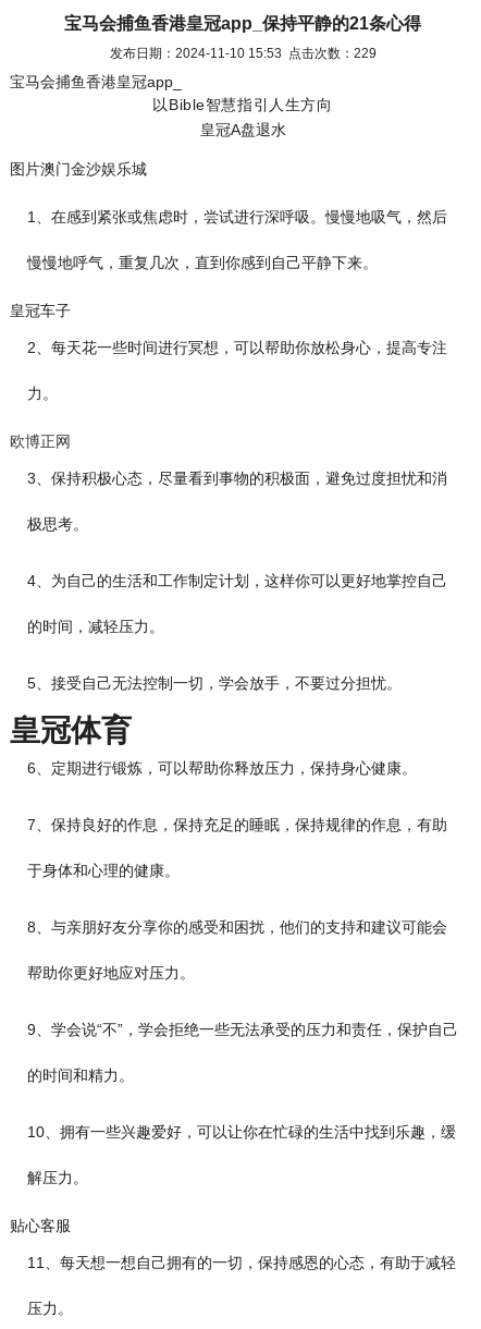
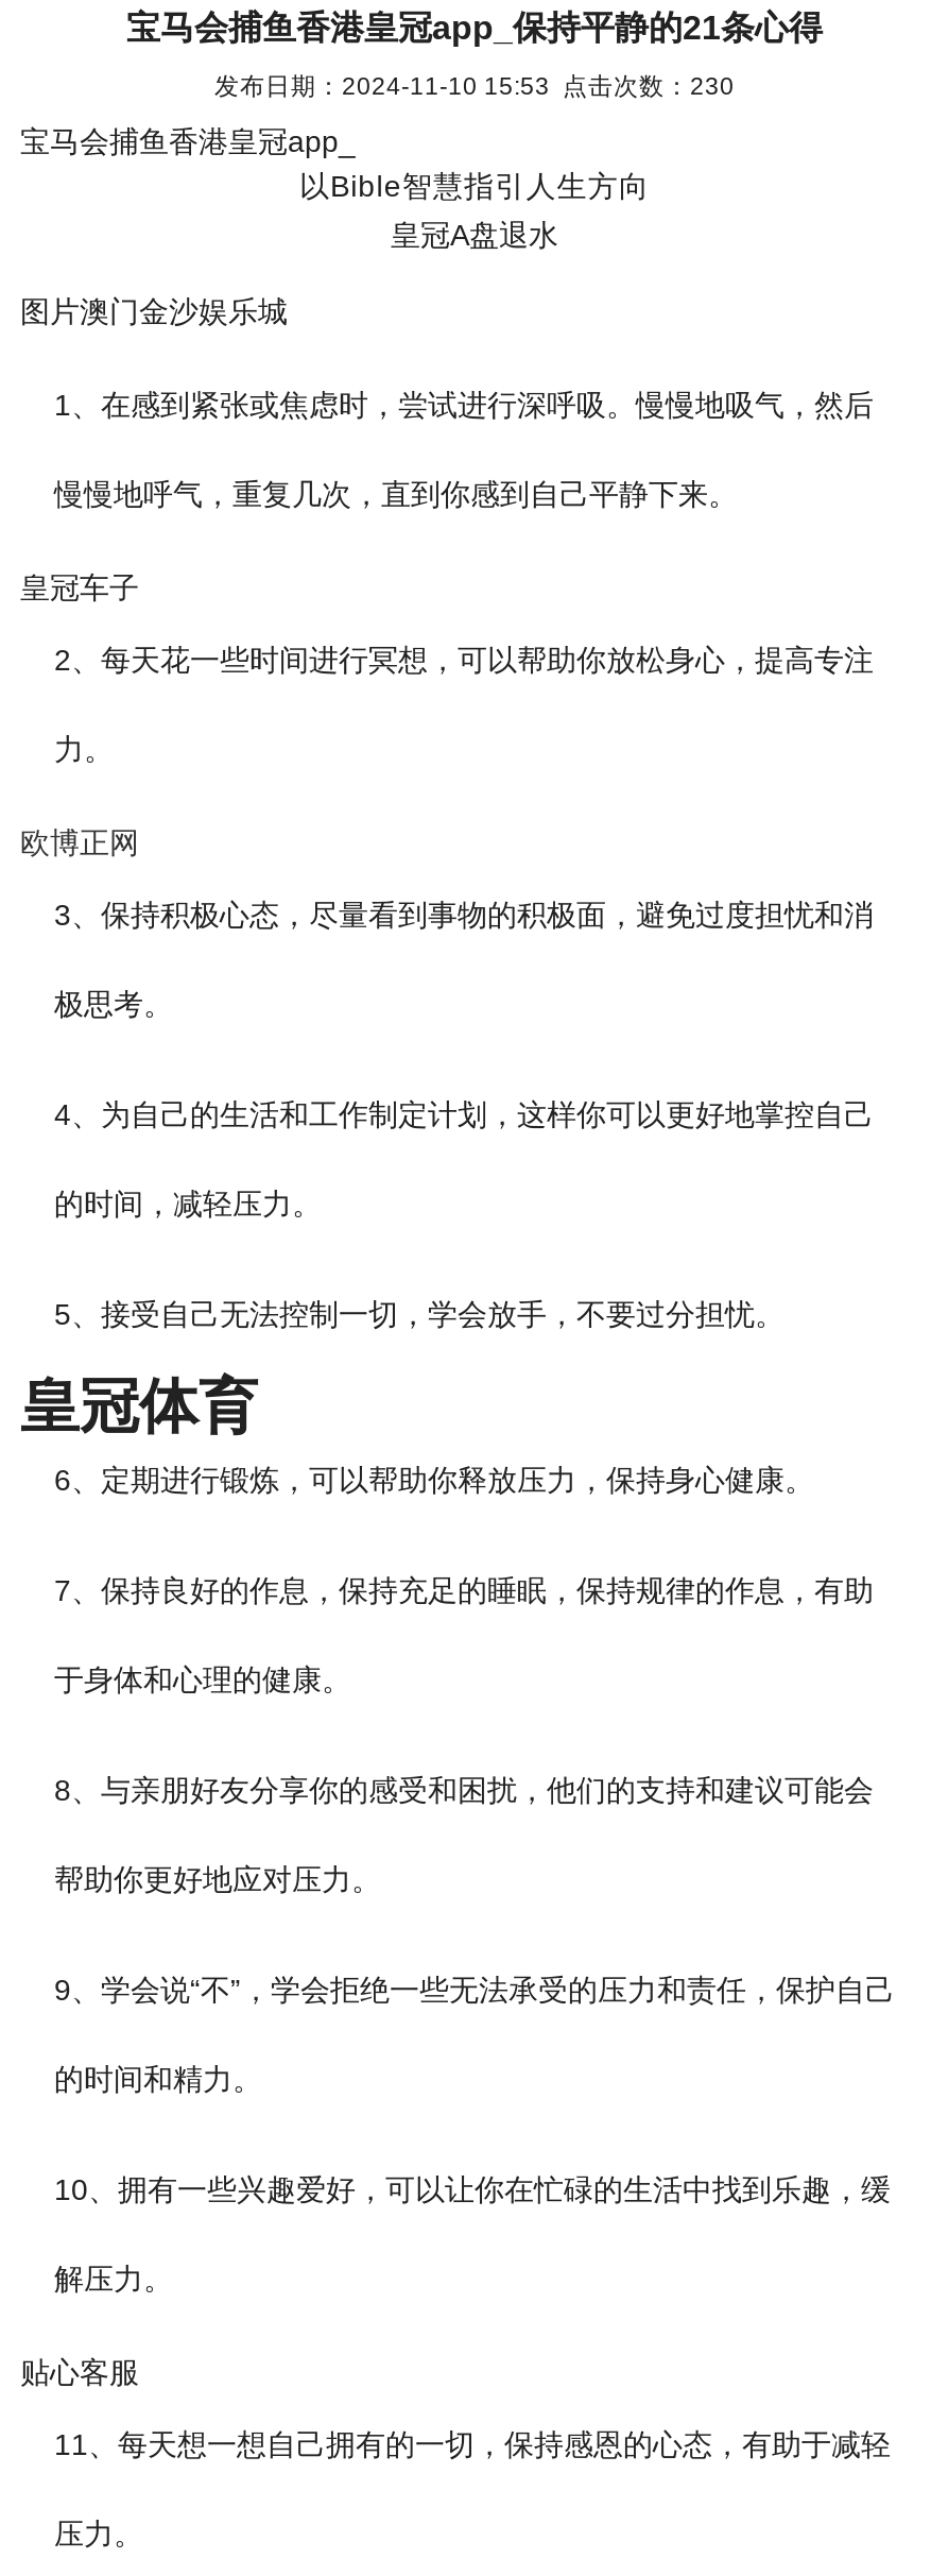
[109,46,376,60] 发布日期：2024-11-10 15:53 点击次数：229 -> [214,71,735,99] 发布日期：2024-11-10 15:53 点击次数：230

